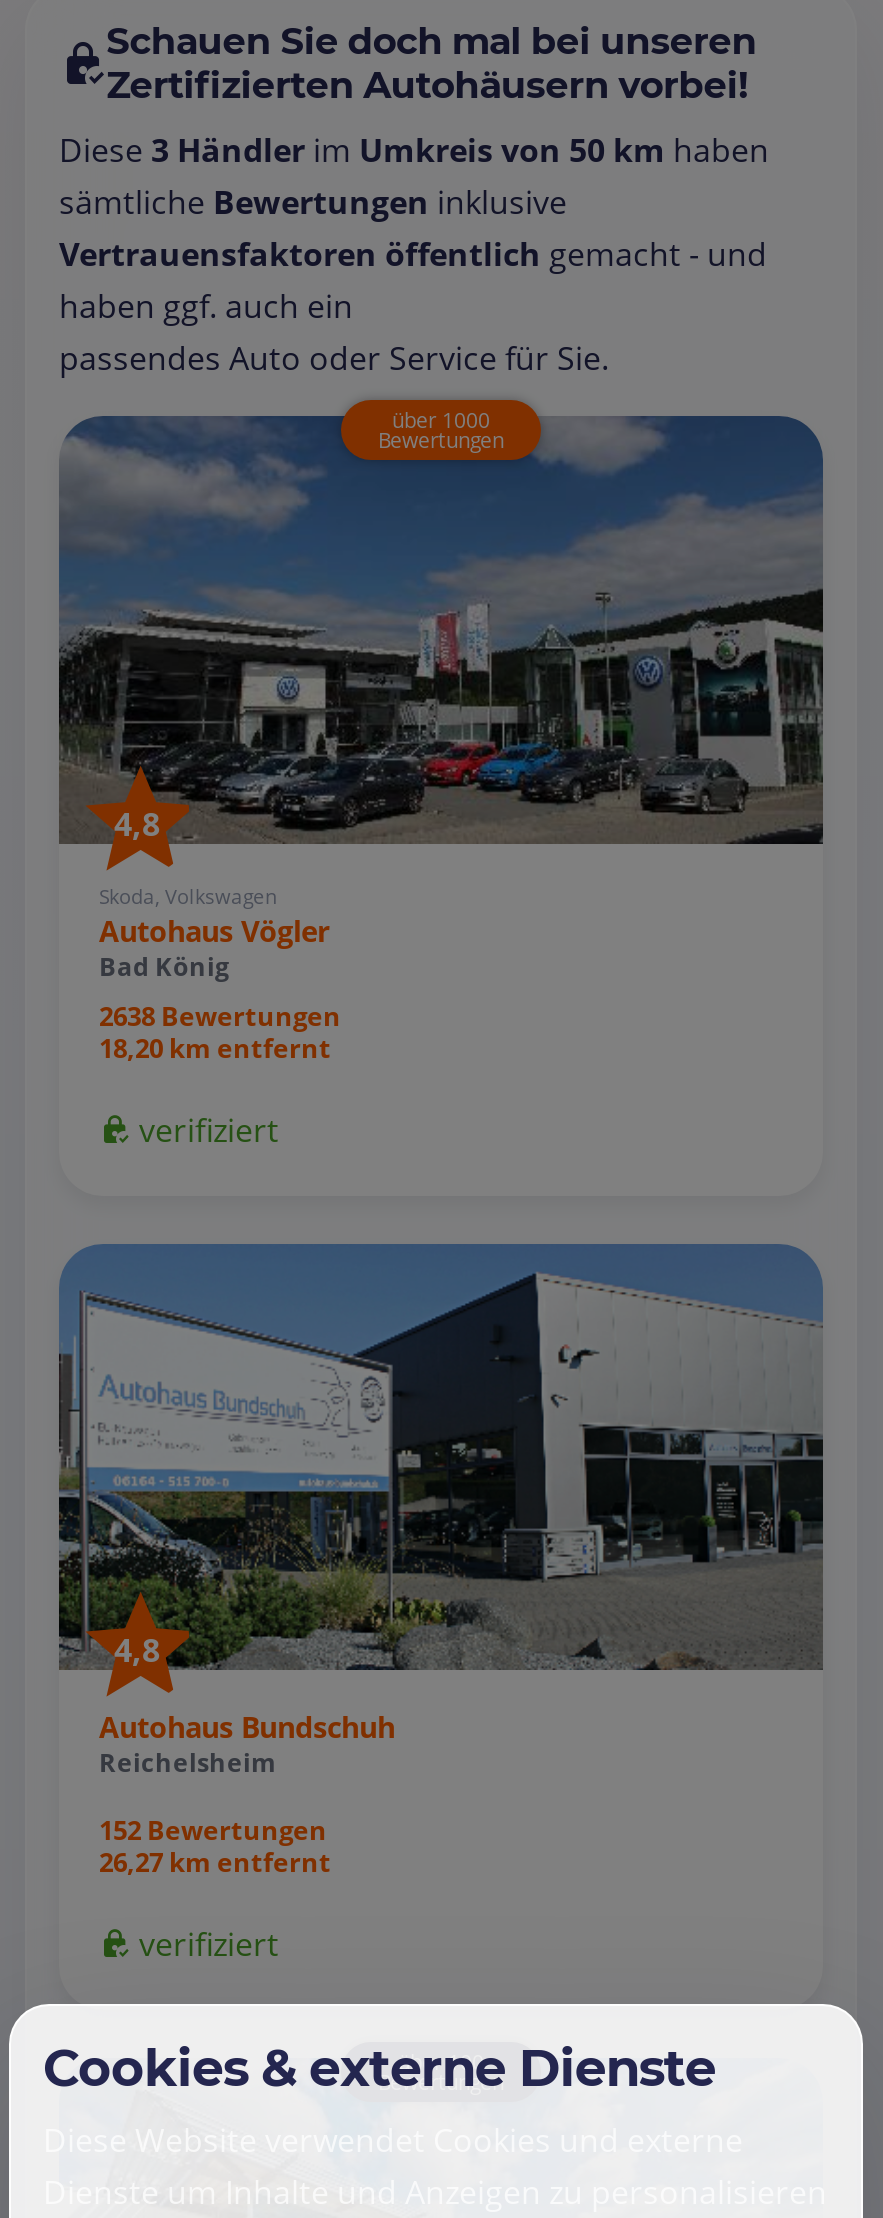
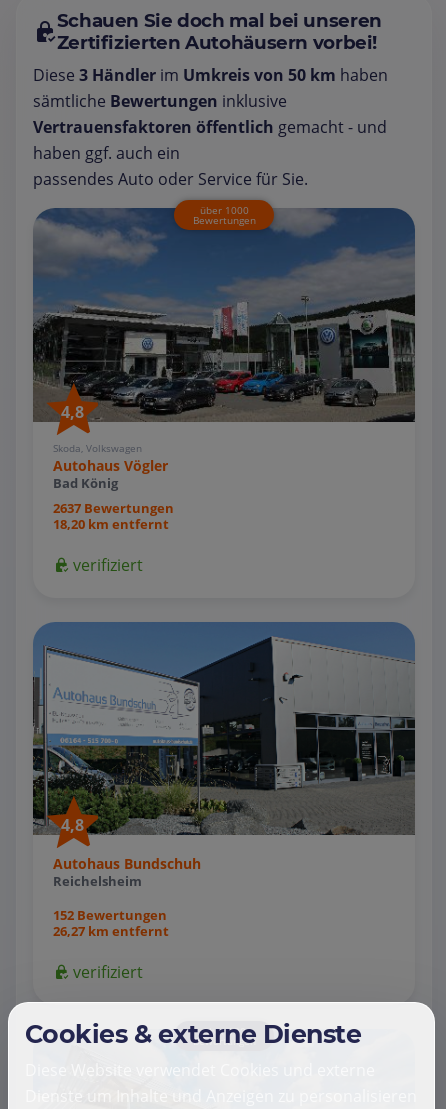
[99,998,341,1034] 2638 Bewertungen -> [53,499,174,517] 2637 Bewertungen

